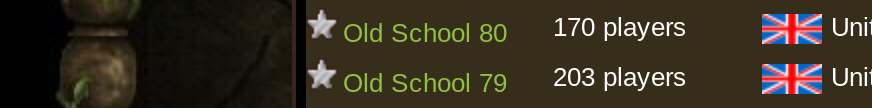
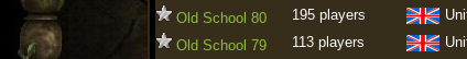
[343,12,687,48] Old School 80 170 players -> [176,7,365,26] Old School 80 195 players
[343,62,687,98] Old School 79 203 players -> [176,34,364,54] Old School 79 113 players

